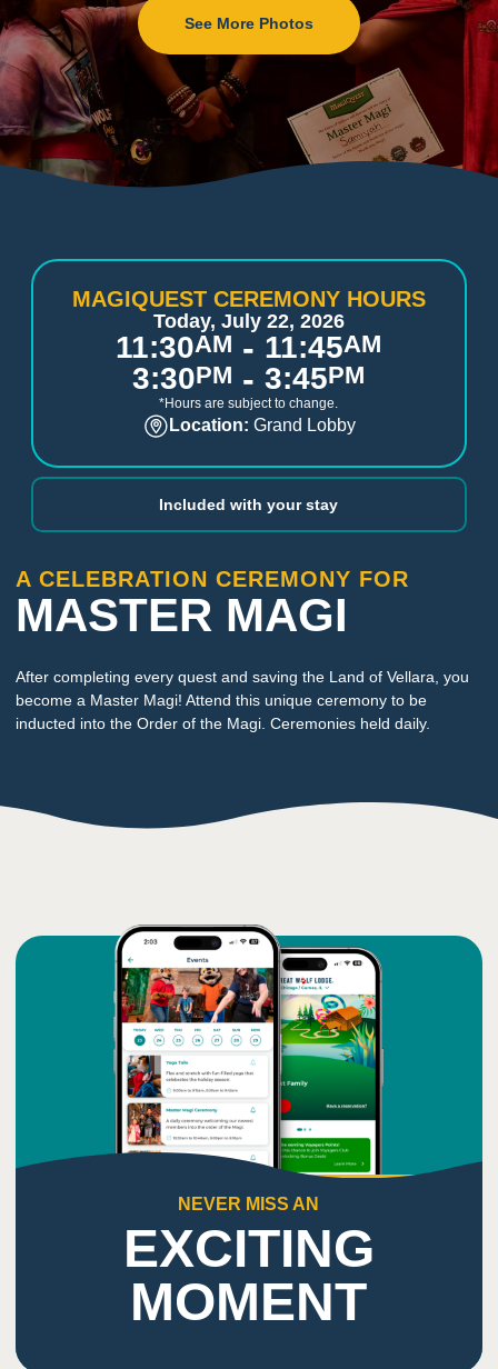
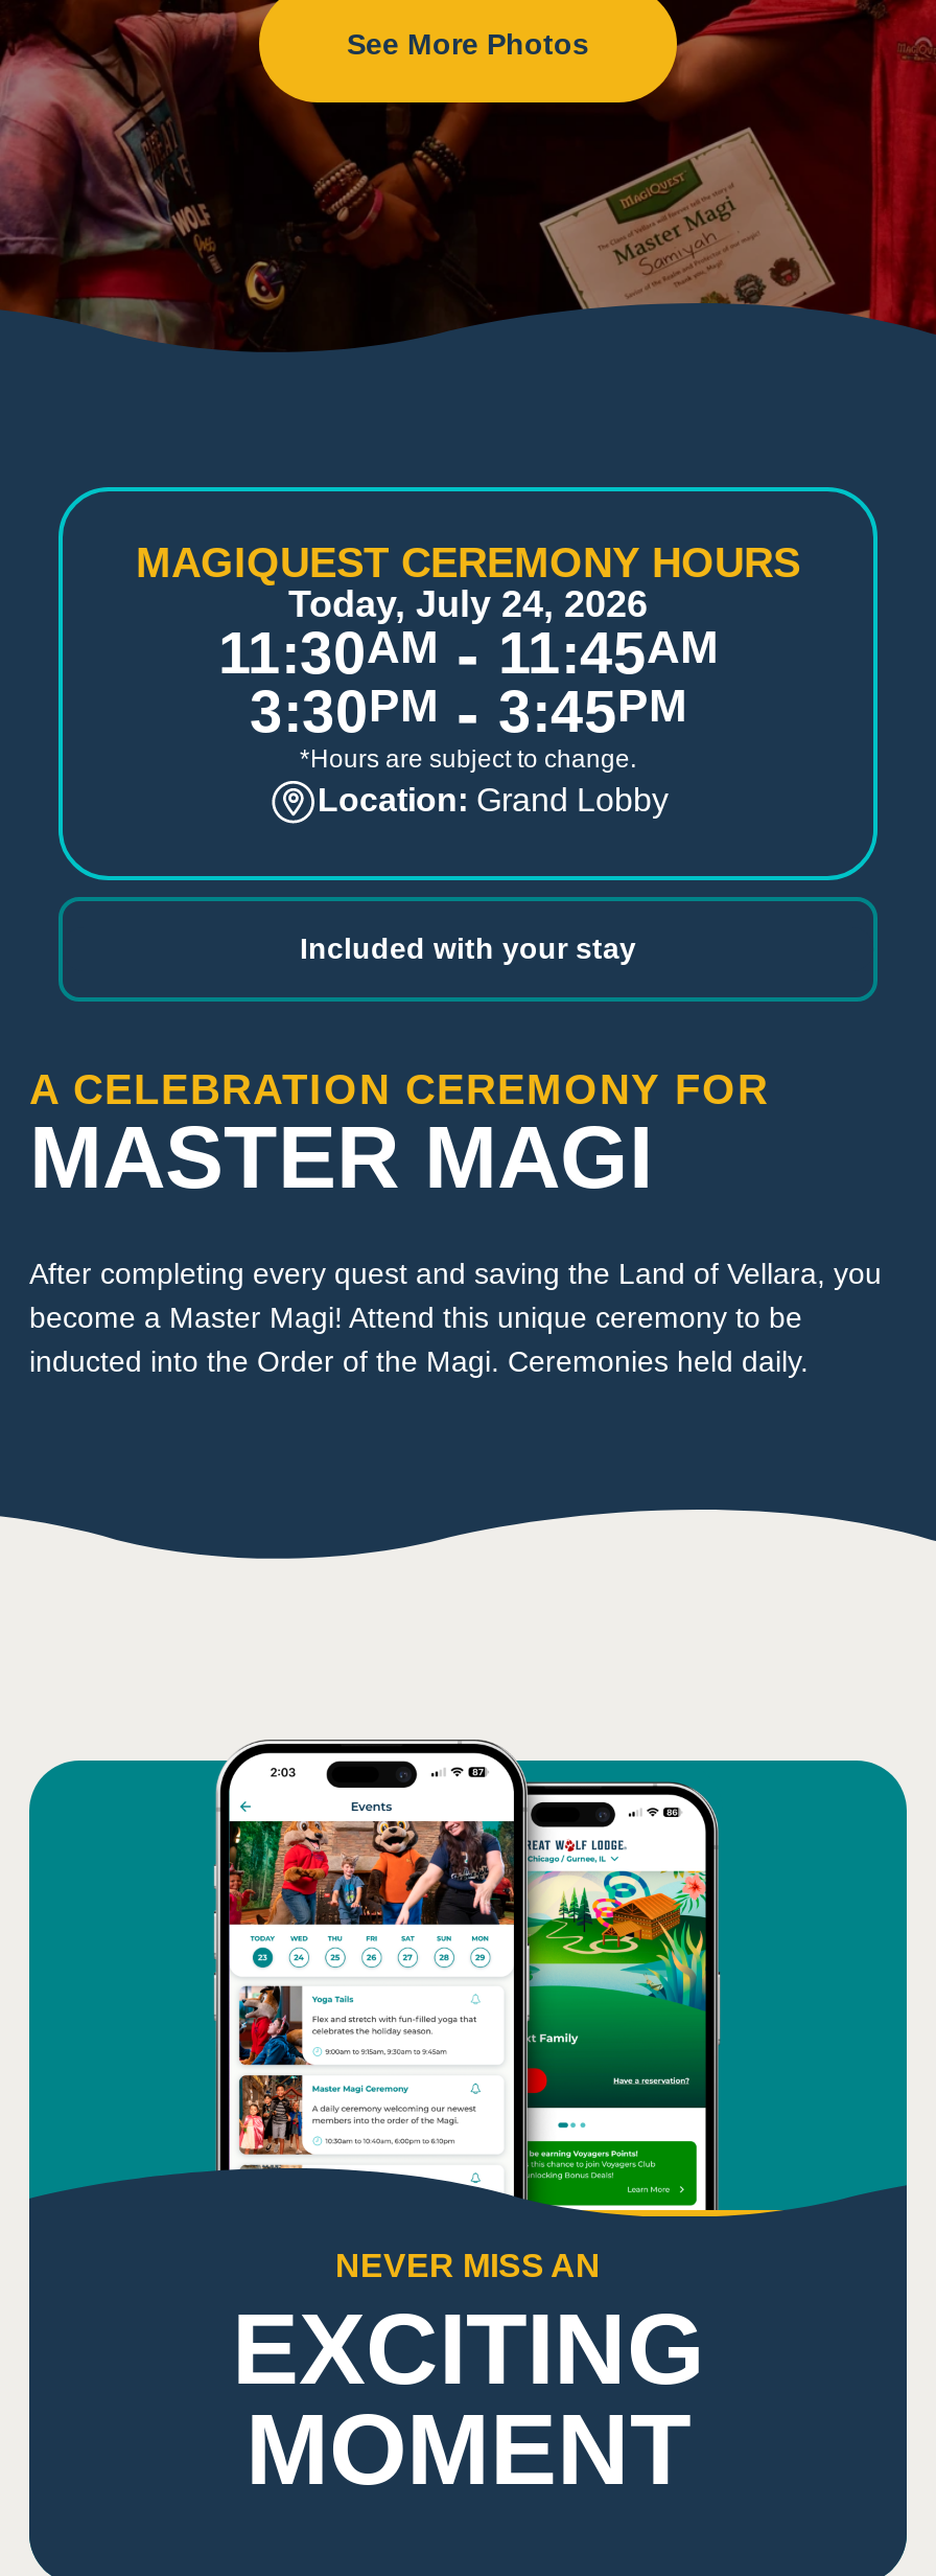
[153,310,345,332] Today, July 22, 2026 -> [288,583,648,625] Today, July 24, 2026

